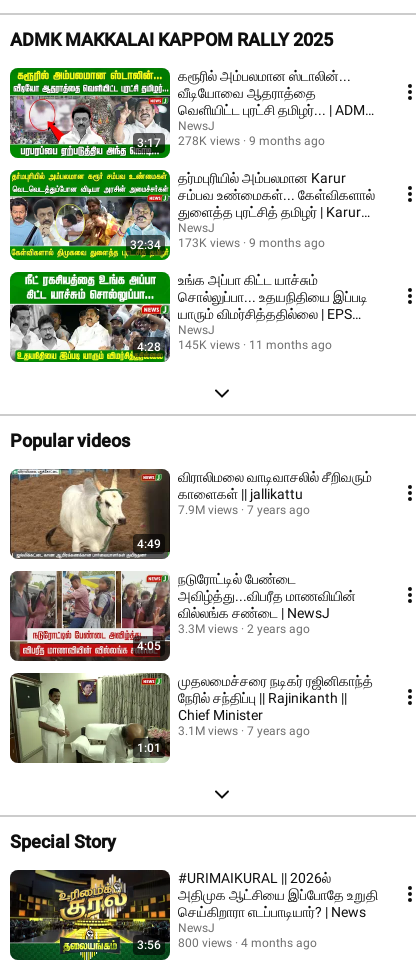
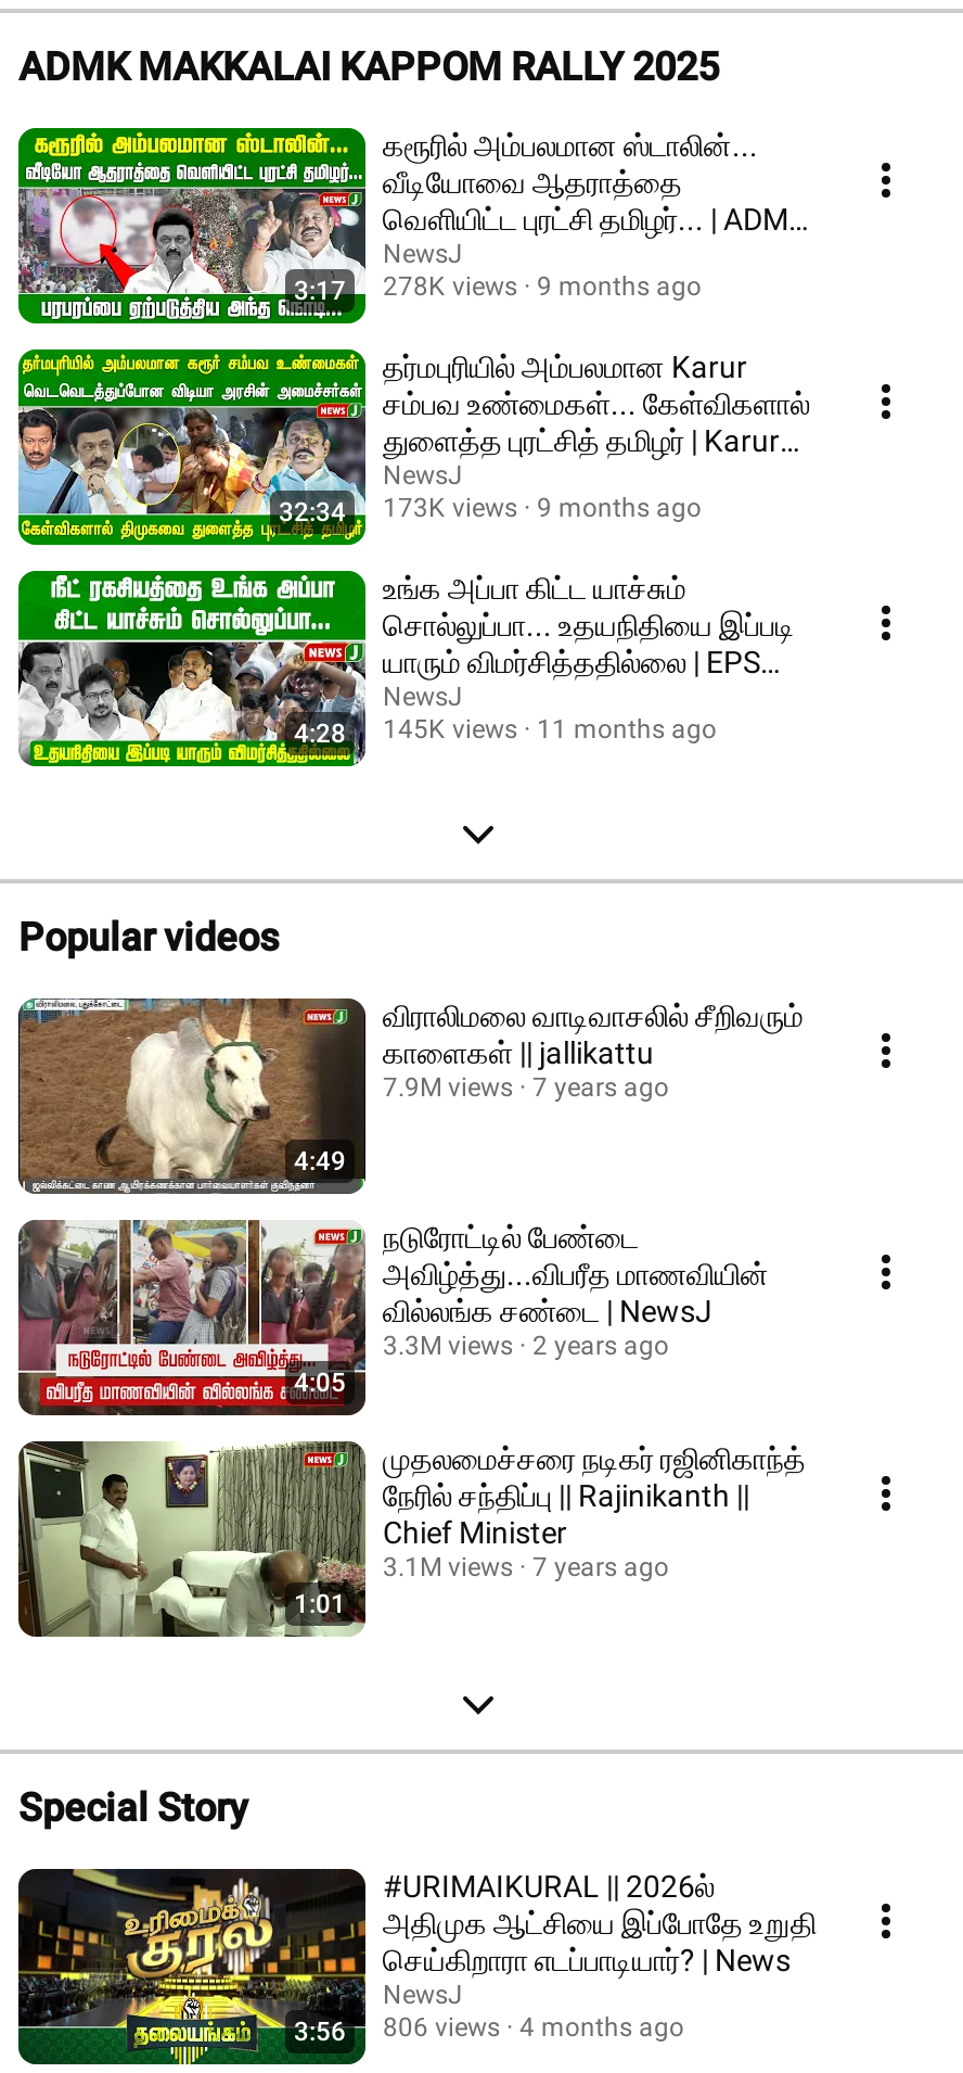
[137,936,317,952] 3:56 800 views 4 months ago -> [294,2012,684,2047] 3:56 806 views 4 months ago

